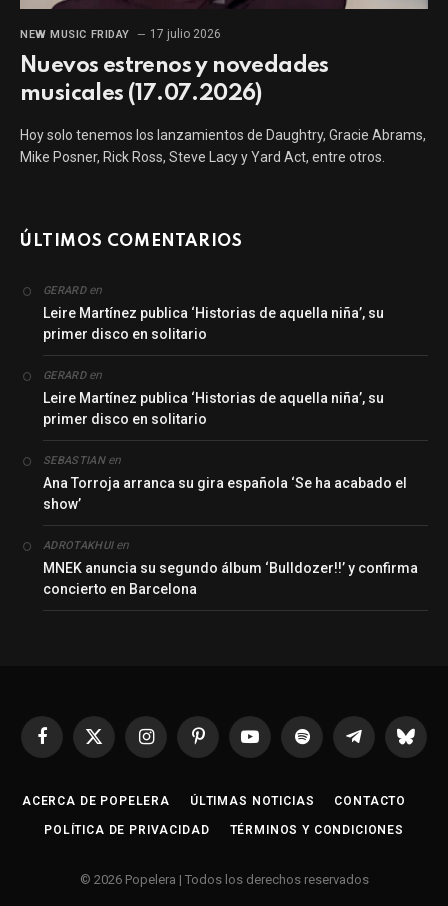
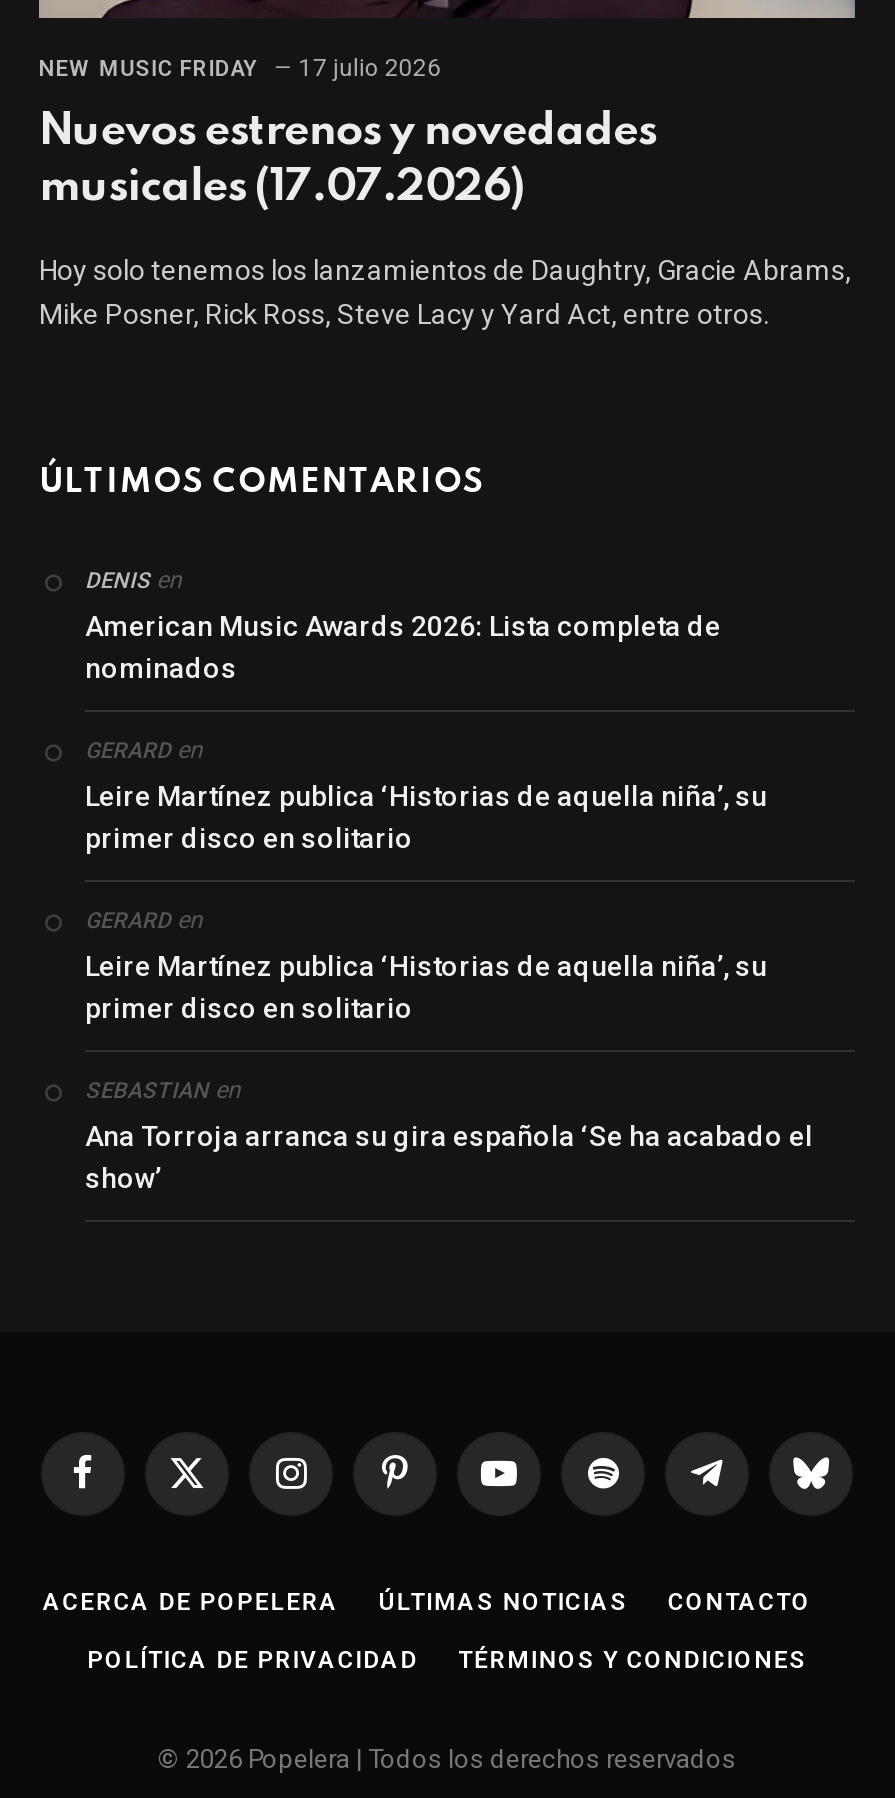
none -> [85,565,721,683] DENIS en | American Music Awards 2026: Lista completa de | nominados
moved [43,283,407,512] -> [85,735,813,1193]: GERARD en | Leire Martínez publica ‘Historias de aquella niña’, su | primer disco en solitario | ... | Ana Torroja arranca su gira española ‘Se ha acabado el | show’
[43,538,418,597] ADROTAKHUI en | MNEK anuncia su segundo álbum ‘Bulldozer!!’ y confirma | concierto en Barcelona -> none

